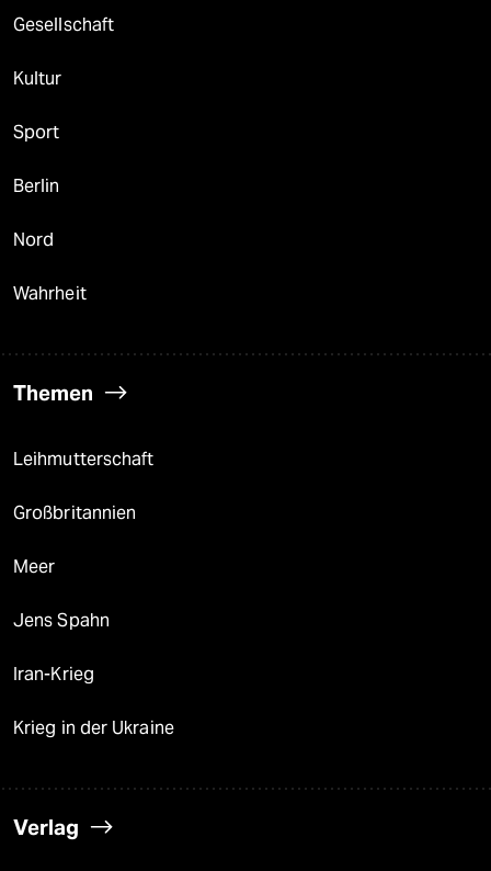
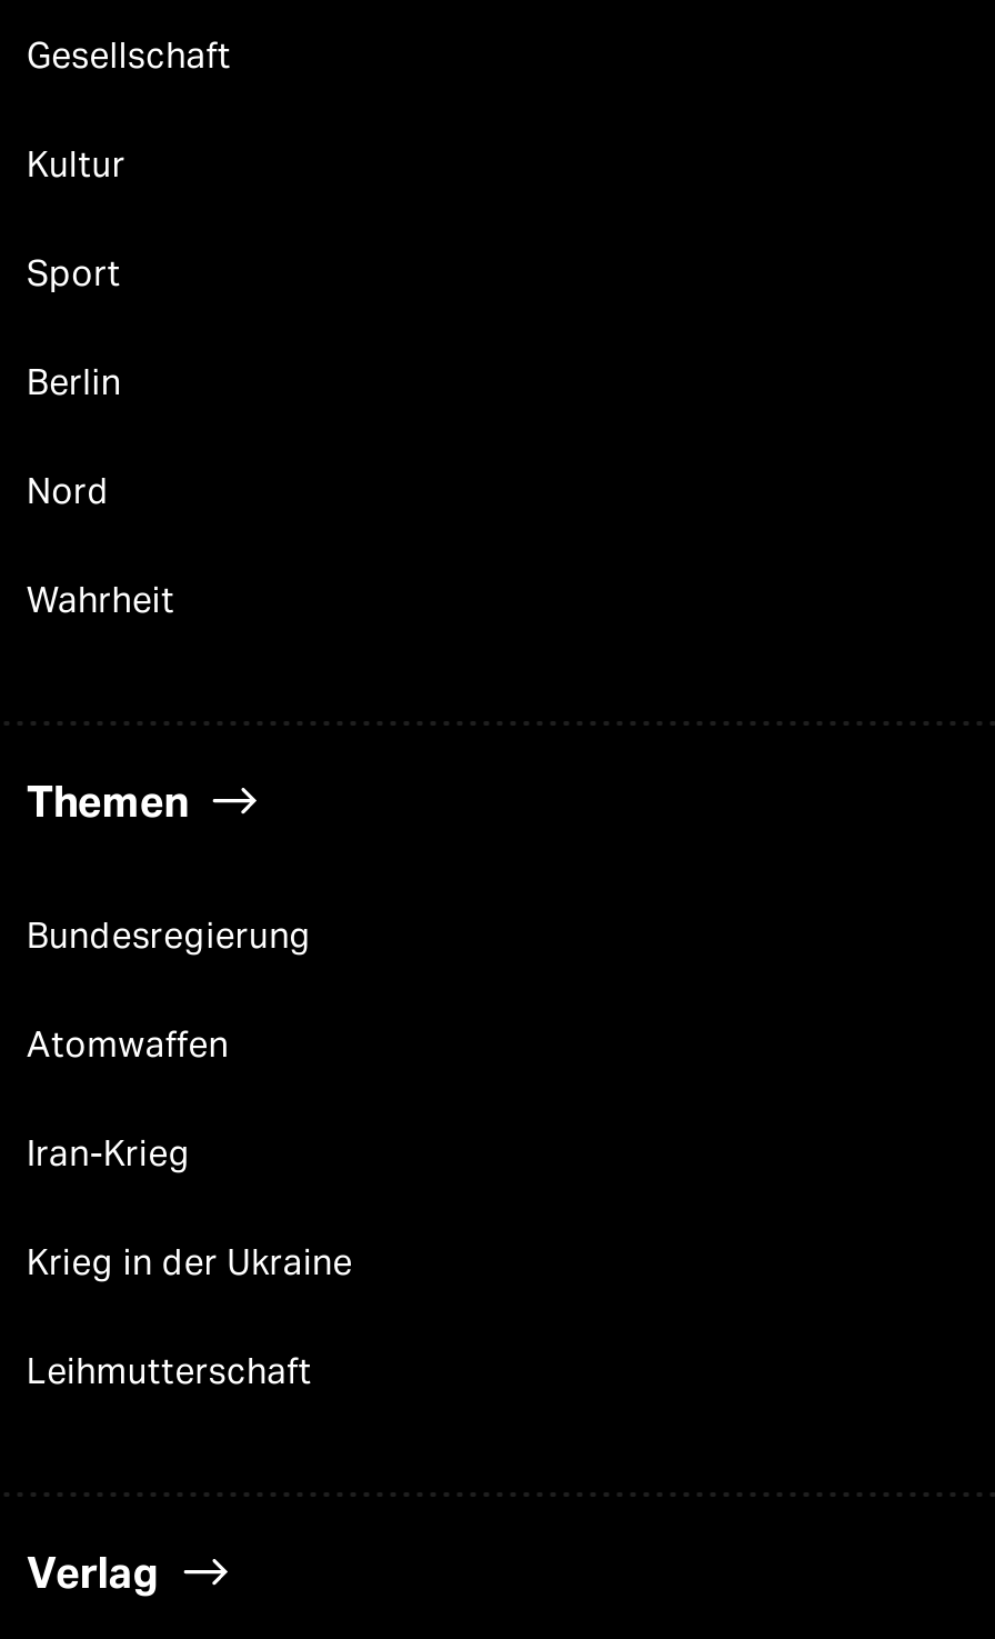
moved [13,449,154,470] -> [27,1350,312,1392]: Leihmutterschaft
[13,502,136,631] Großbritannien | Meer | Jens Spahn -> [27,915,312,1066] Bundesregierung | Atomwaffen
moved [13,664,174,738] -> [27,1132,353,1283]: Iran-Krieg | Krieg in der Ukraine

